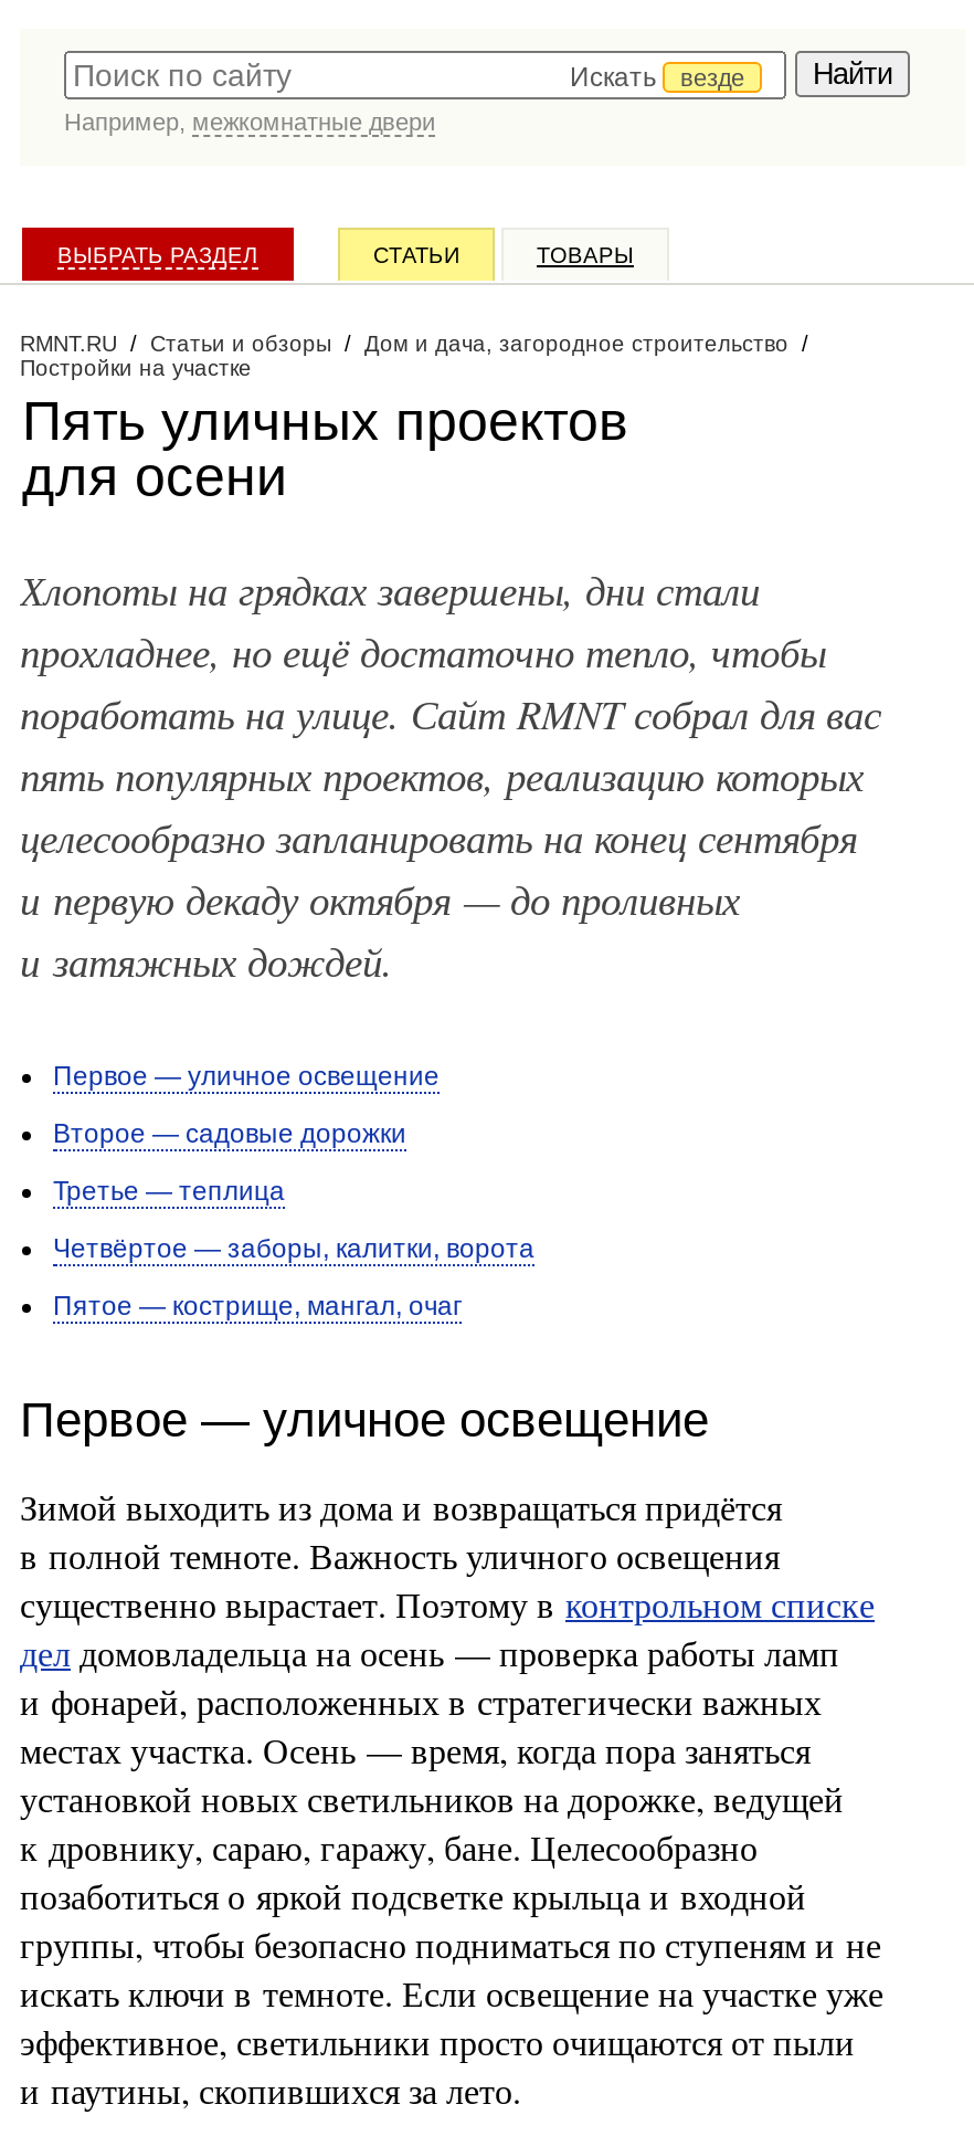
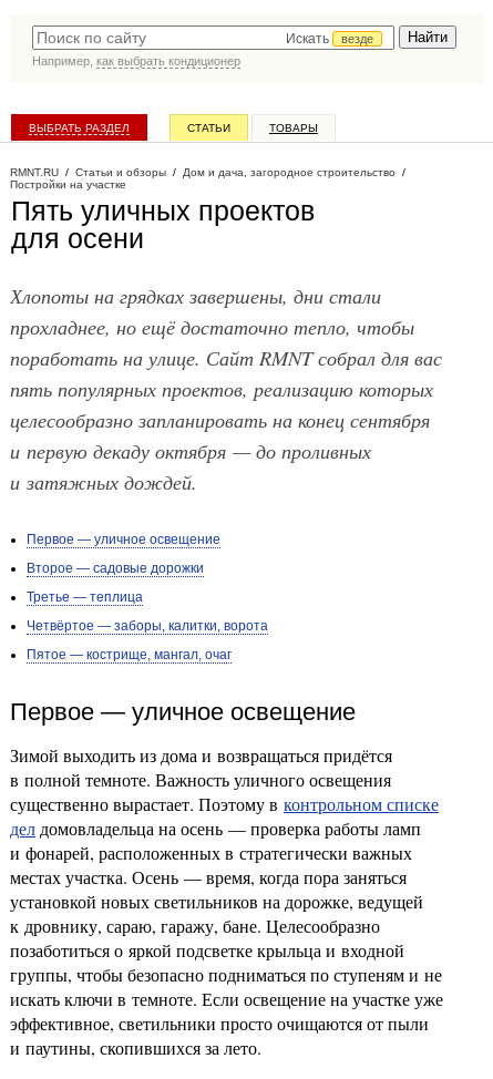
[64,108,435,135] Например, межкомнатные двери -> [32,54,240,68] Например, как выбрать кондиционер

